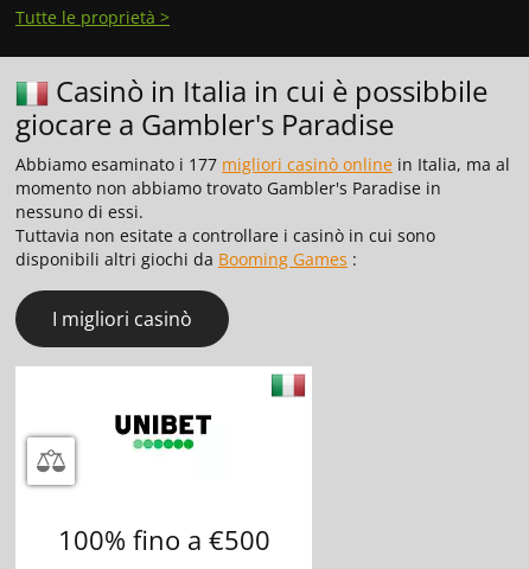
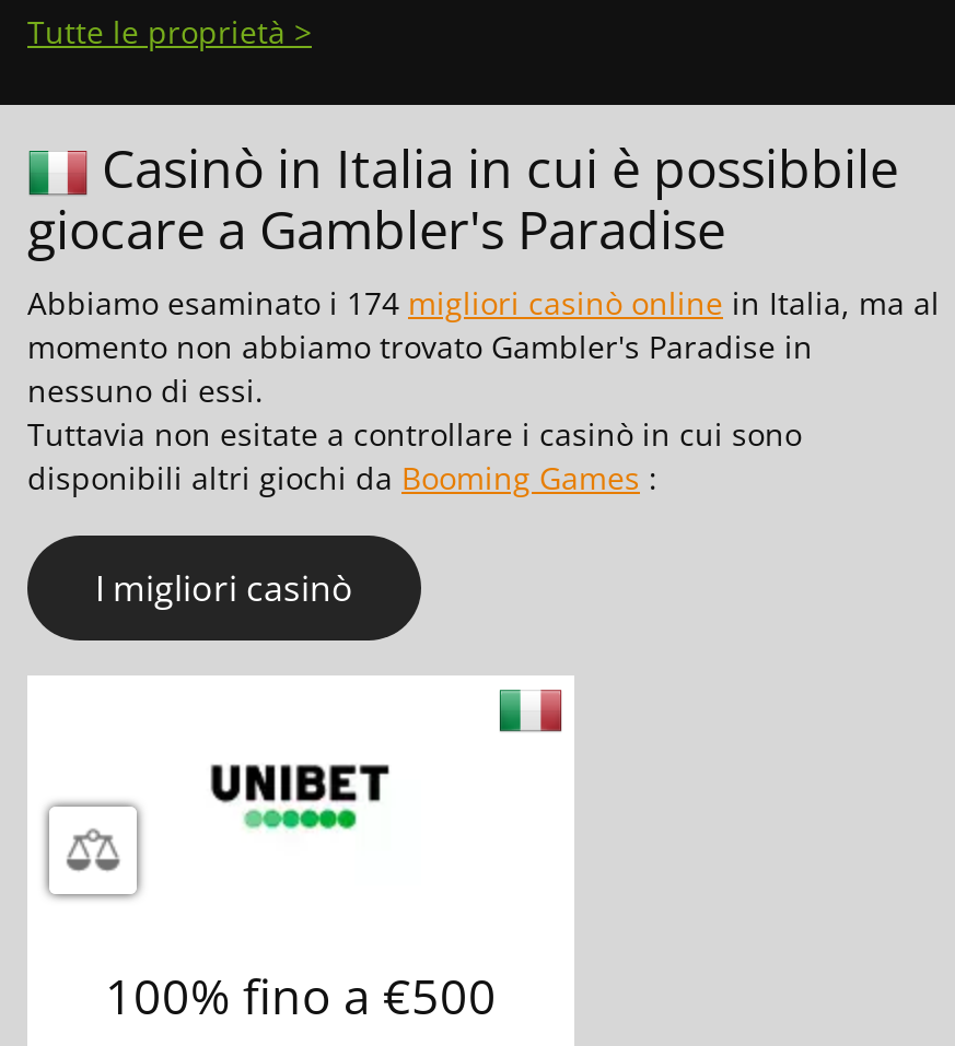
[15,153,510,175] Abbiamo esaminato i 177 migliori casinò online in Italia, ma al -> [27,281,940,322] Abbiamo esaminato i 174 migliori casinò online in Italia, ma al

